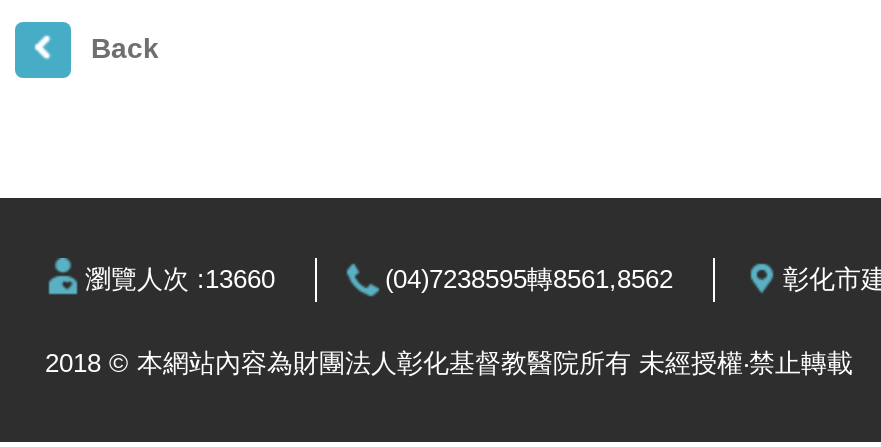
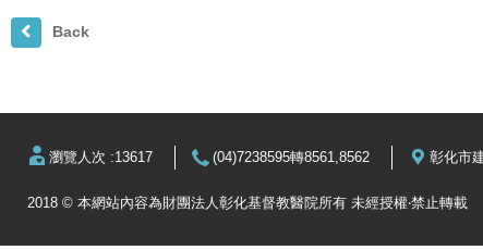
[85,264,275,294] 瀏覽人次 :13660 -> [49,149,153,165] 瀏覽人次 :13617

